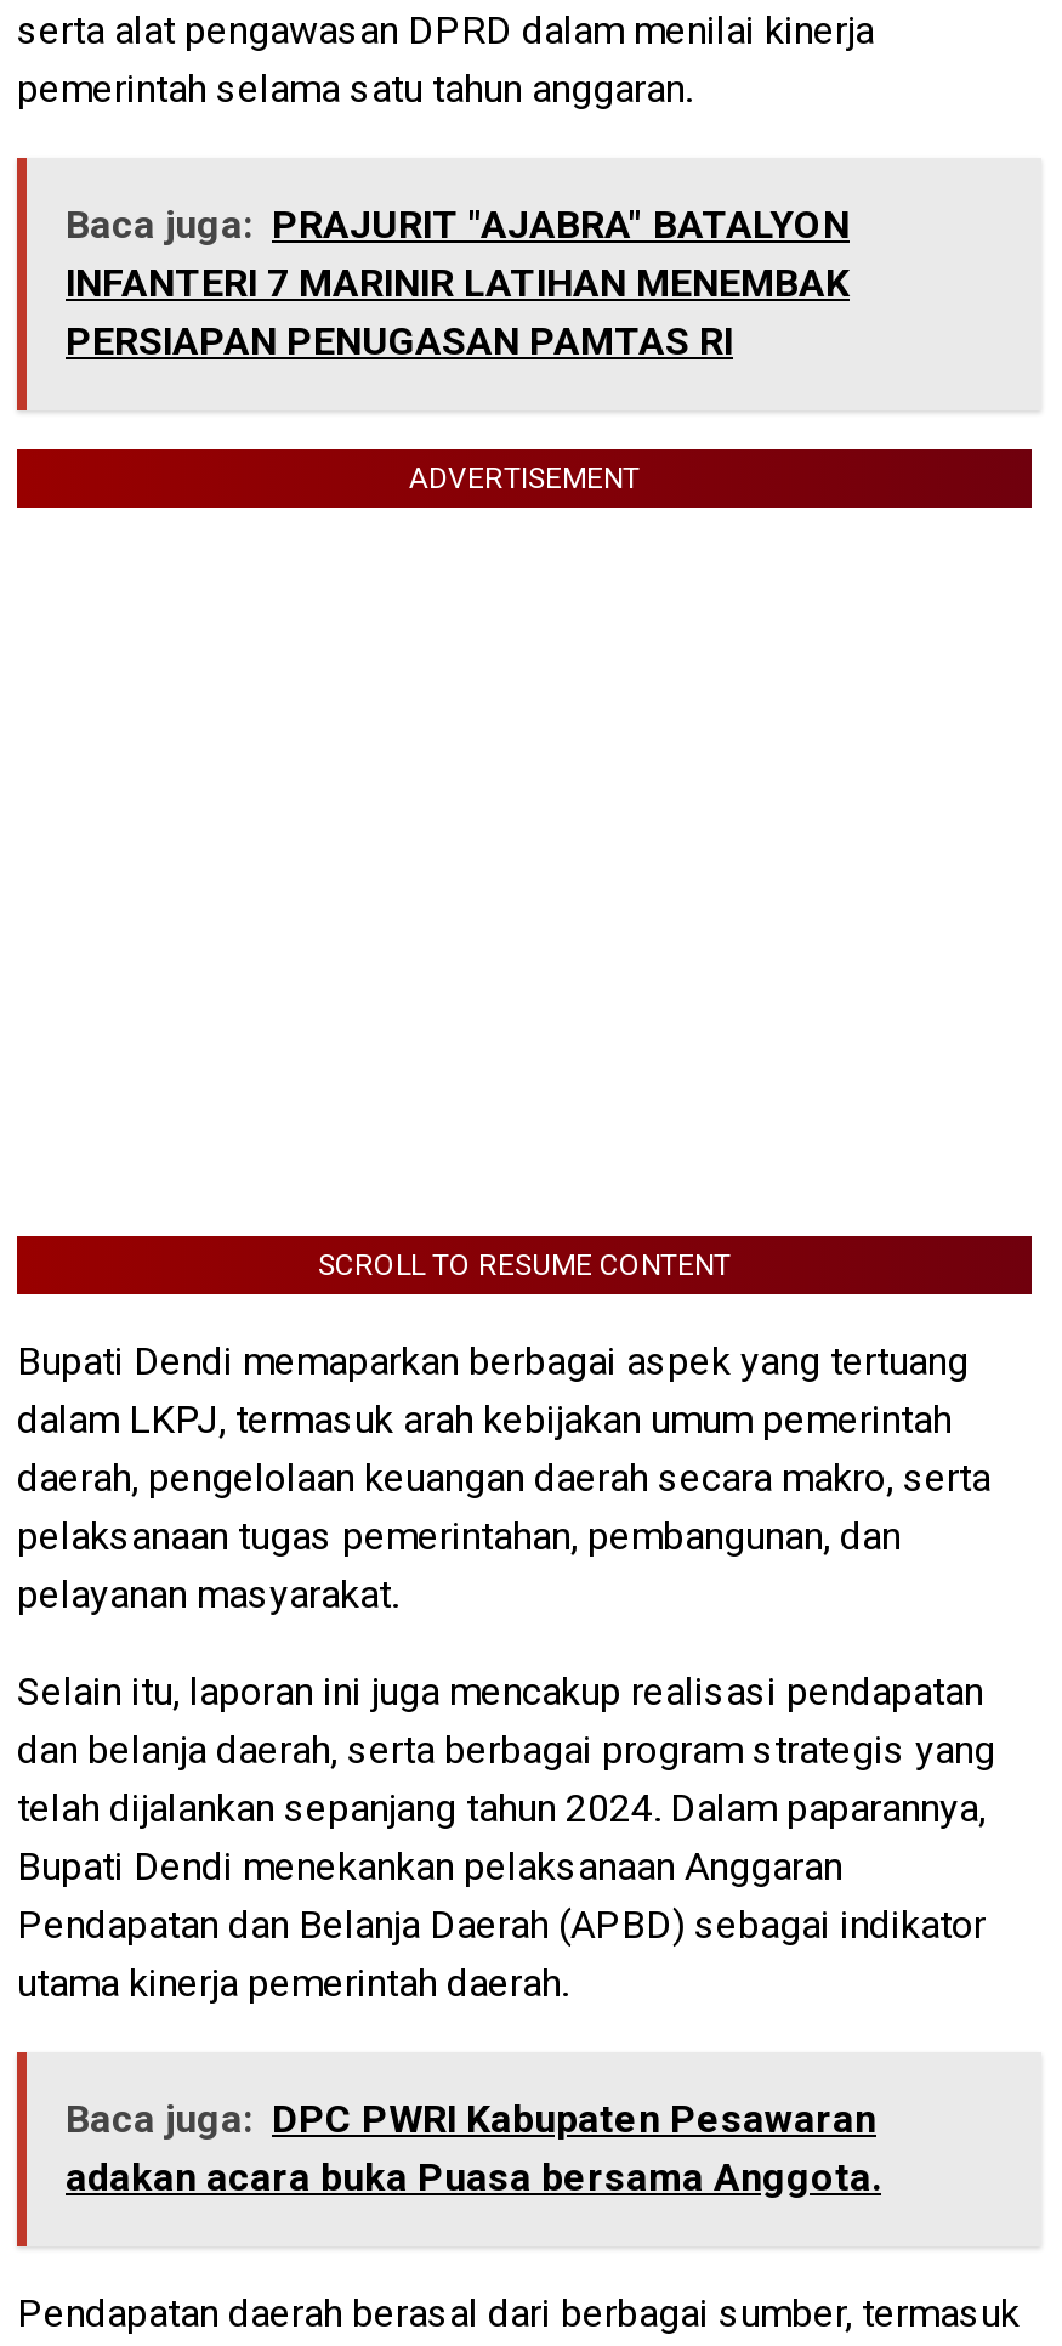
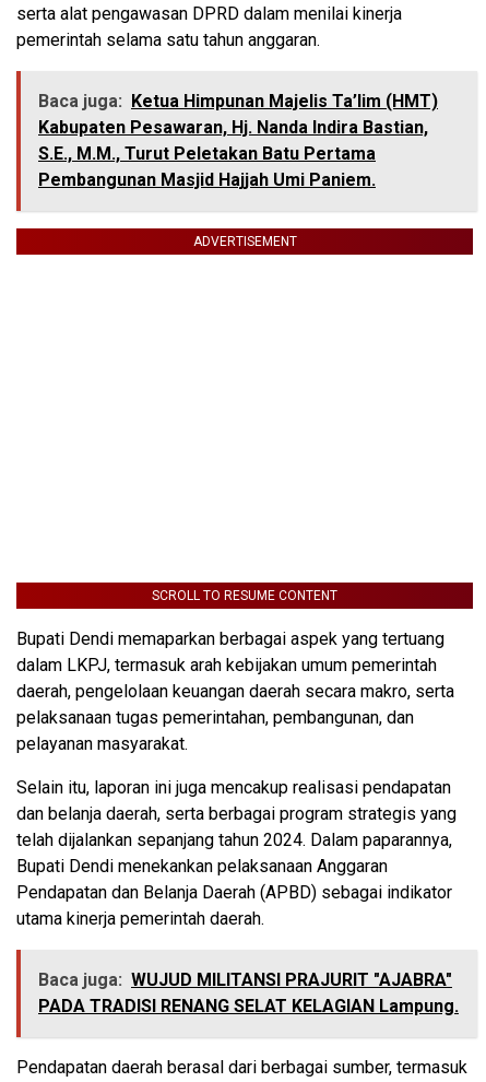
[66,202,850,365] Baca juga: PRAJURIT "AJABRA" BATALYON | INFANTERI 7 MARINIR LATIHAN MENEMBAK | PERSIAPAN PENUGASAN PAMTAS RI -> [38,91,438,190] Baca juga: Ketua Himpunan Majelis Ta’lim (HMT) | Kabupaten Pesawaran, Hj. Nanda Indira Bastian, | S.E., M.M., Turut Peletakan Batu Pertama | Pembangunan Masjid Hajjah Umi Paniem.
[66,2097,881,2201] Baca juga: DPC PWRI Kabupaten Pesawaran | adakan acara buka Puasa bersama Anggota. -> [38,970,459,1017] Baca juga: WUJUD MILITANSI PRAJURIT "AJABRA" | PADA TRADISI RENANG SELAT KELAGIAN Lampung.

